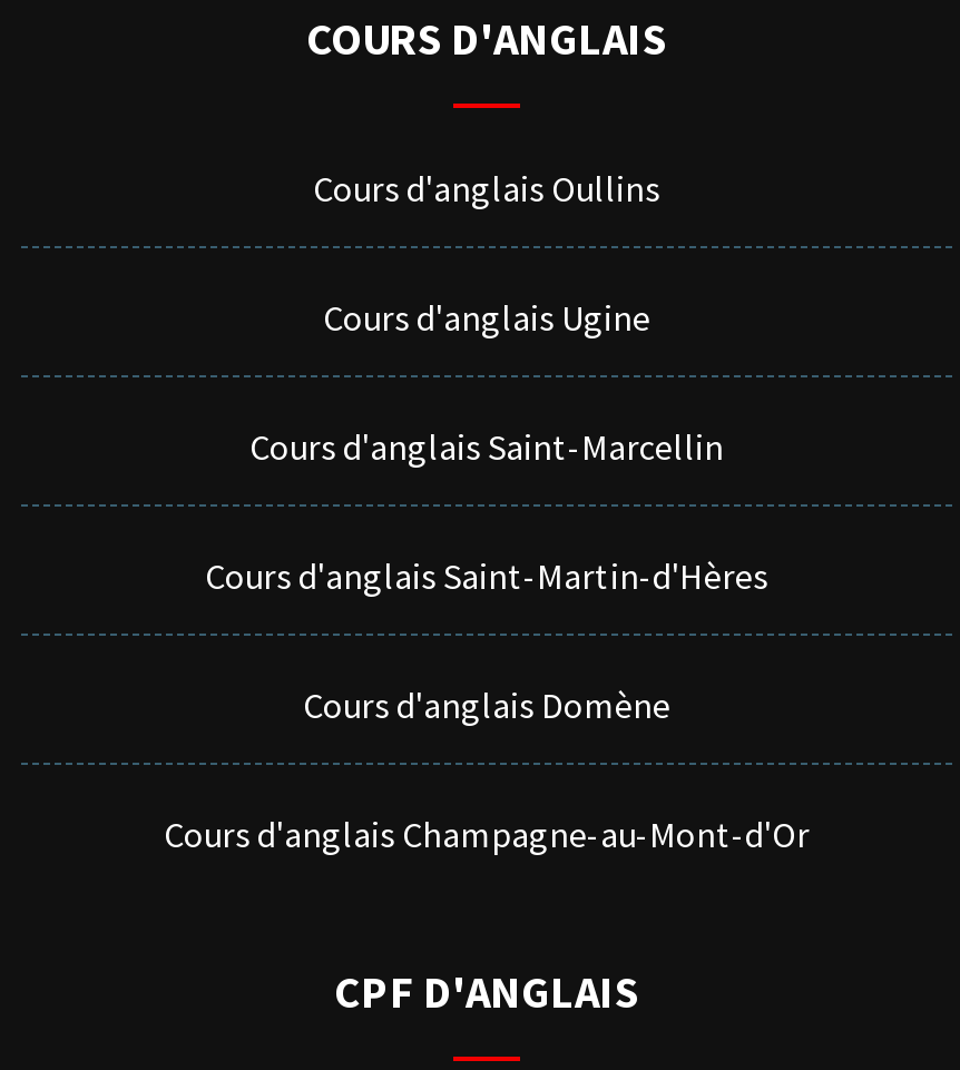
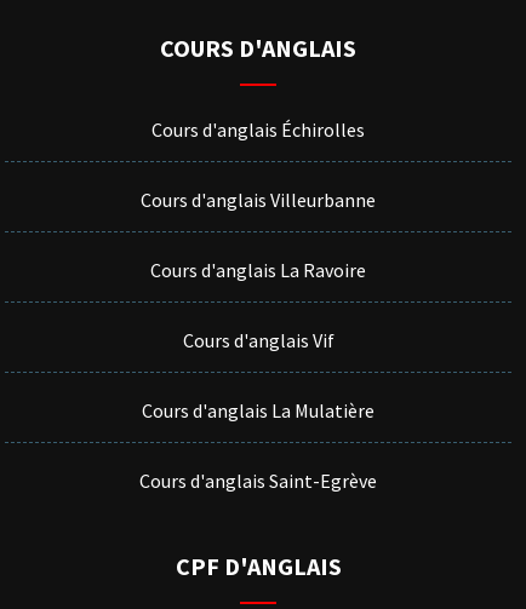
[313,166,660,211] Cours d'anglais Oullins -> [151,118,365,142] Cours d'anglais Échirolles
[323,295,650,340] Cours d'anglais Ugine -> [141,188,376,212] Cours d'anglais Villeurbanne
[249,424,724,469] Cours d'anglais Saint-Marcellin -> [150,258,366,282] Cours d'anglais La Ravoire
[205,554,768,598] Cours d'anglais Saint-Martin-d'Hères -> [182,328,334,352] Cours d'anglais Vif
[303,683,670,727] Cours d'anglais Domène -> [142,398,375,423] Cours d'anglais La Mulatière
[164,812,810,856] Cours d'anglais Champagne-au-Mont-d'Or -> [139,469,377,493] Cours d'anglais Saint-Egrève

